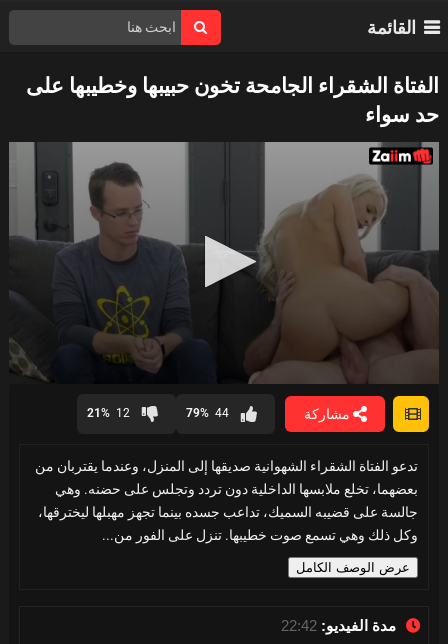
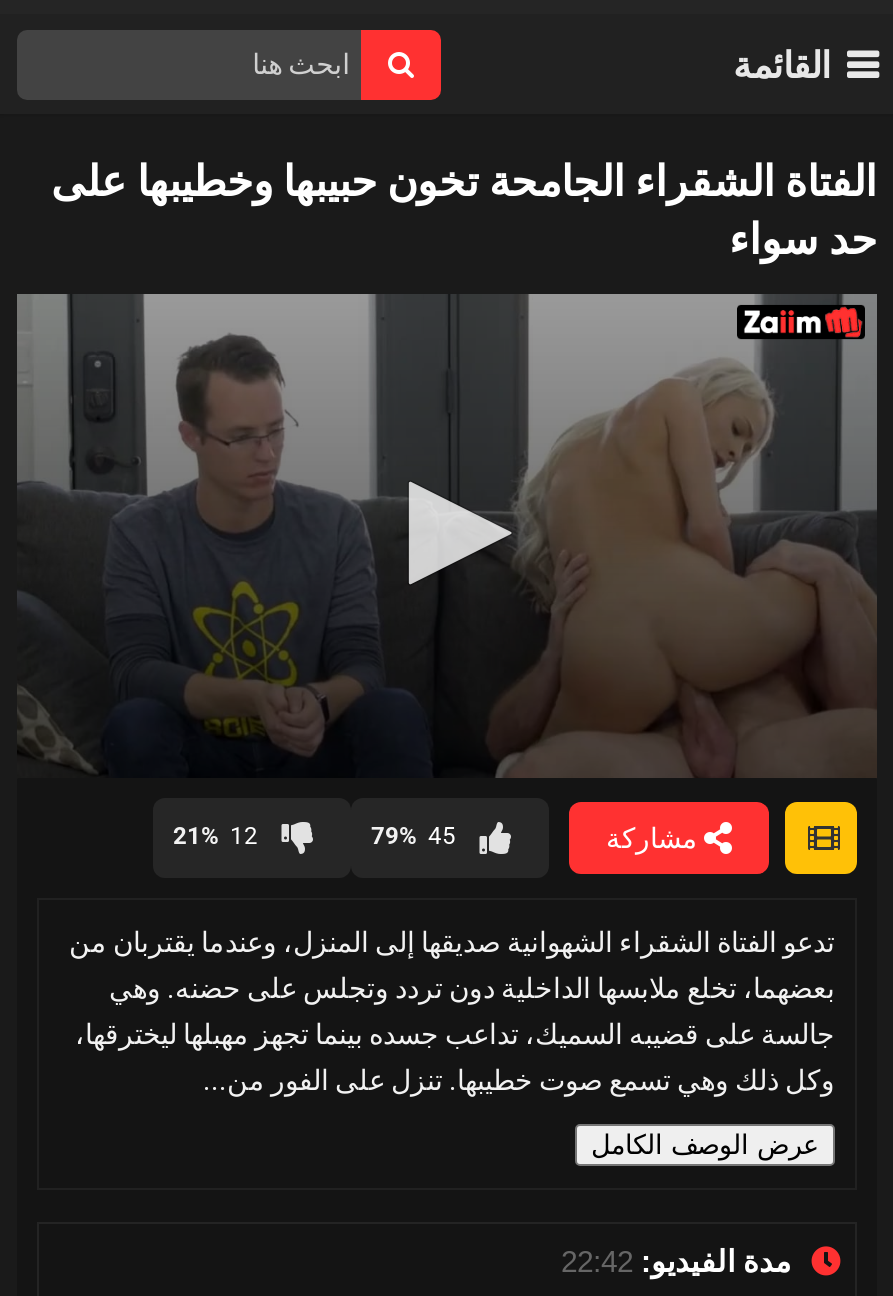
[186,406,228,420] 79% 44 -> [371,823,456,851] 79% 45

